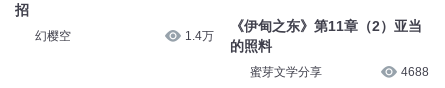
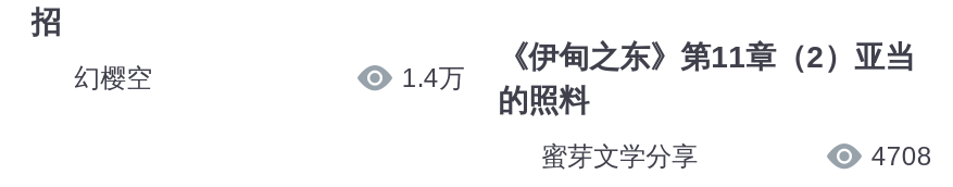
[401,65,429,79] 4688 -> [871,142,932,172] 4708

